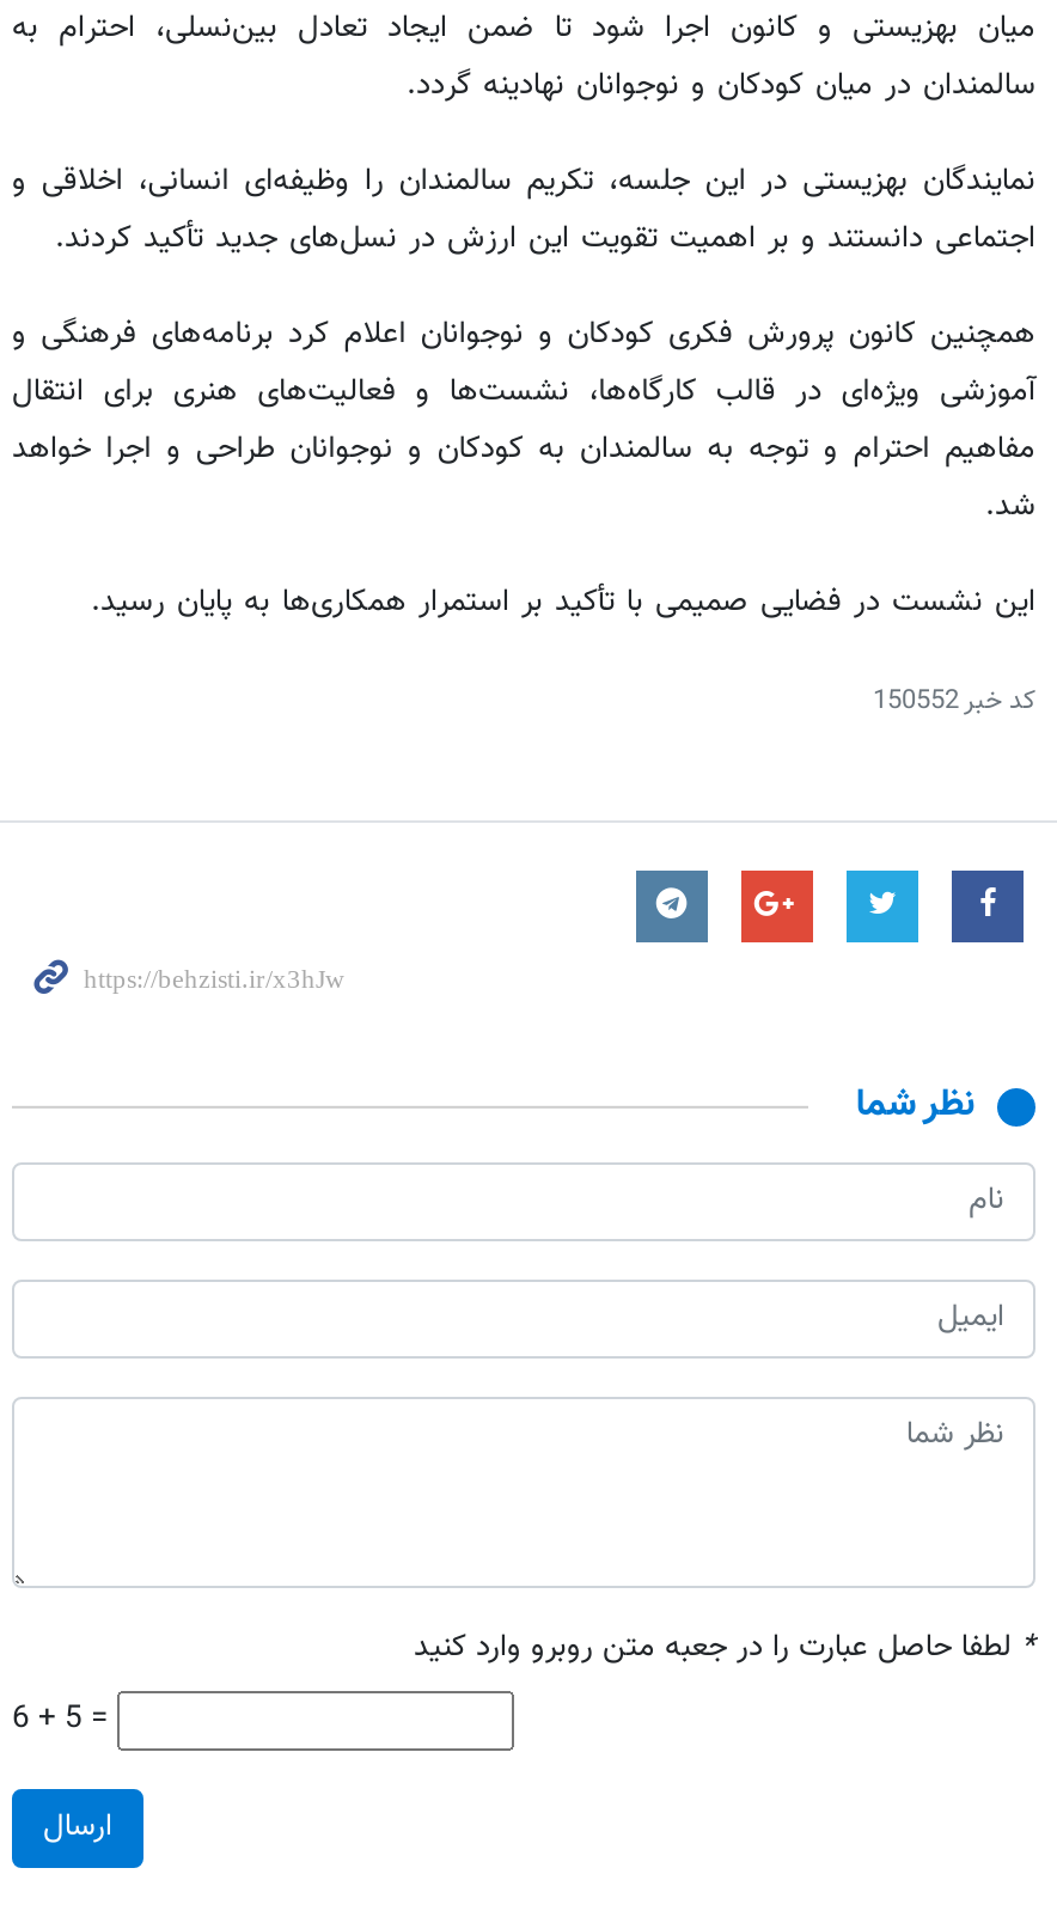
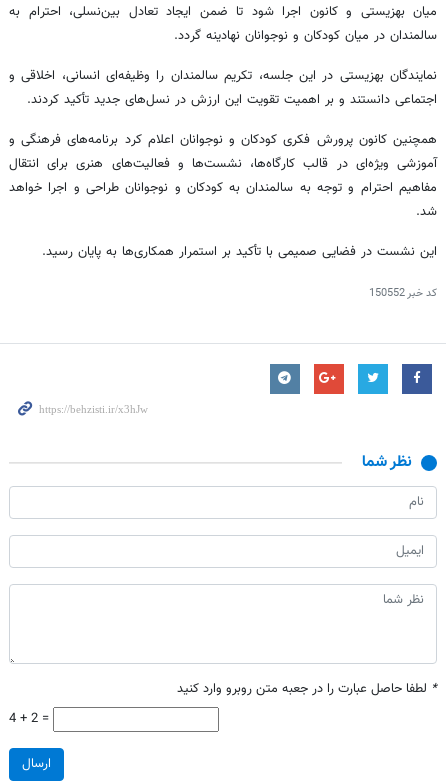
[12,1696,108,1744] 6 + 5 = -> [9,709,49,729] 4 + 2 =

